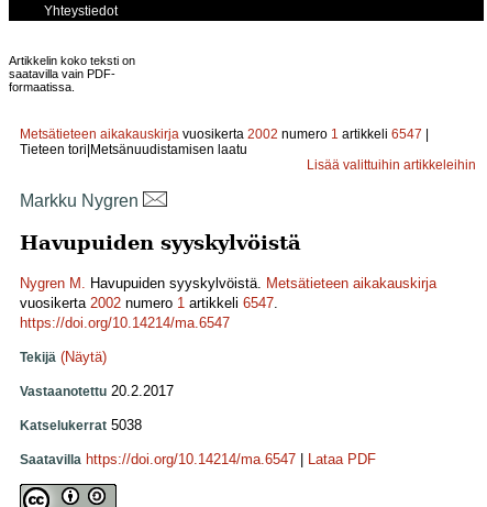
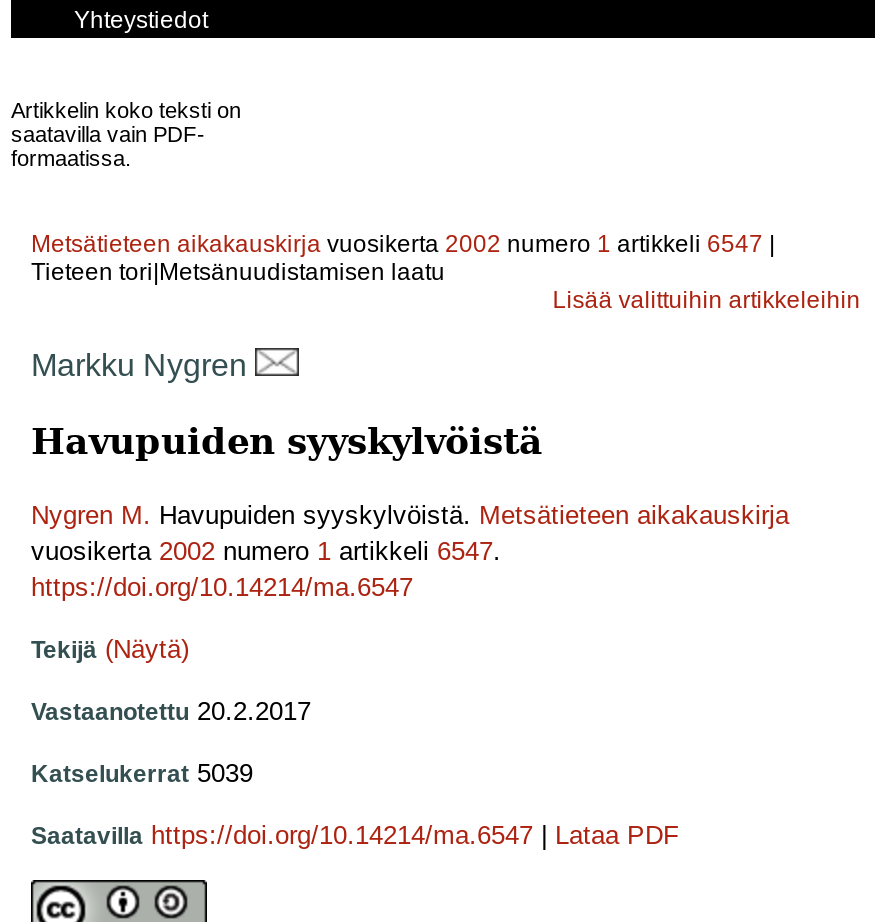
[20,417,142,433] Katselukerrat 5038 -> [31,758,253,788] Katselukerrat 5039

